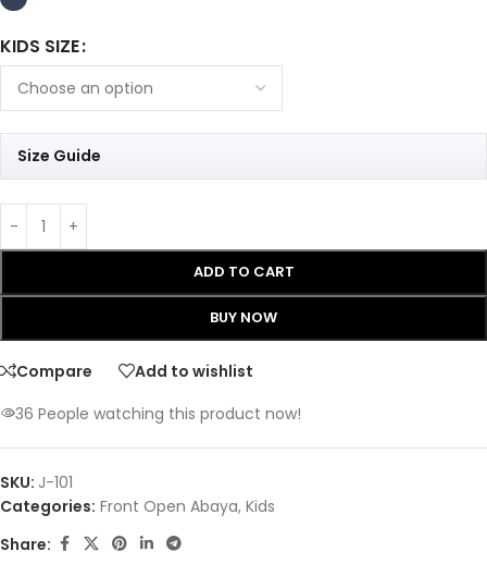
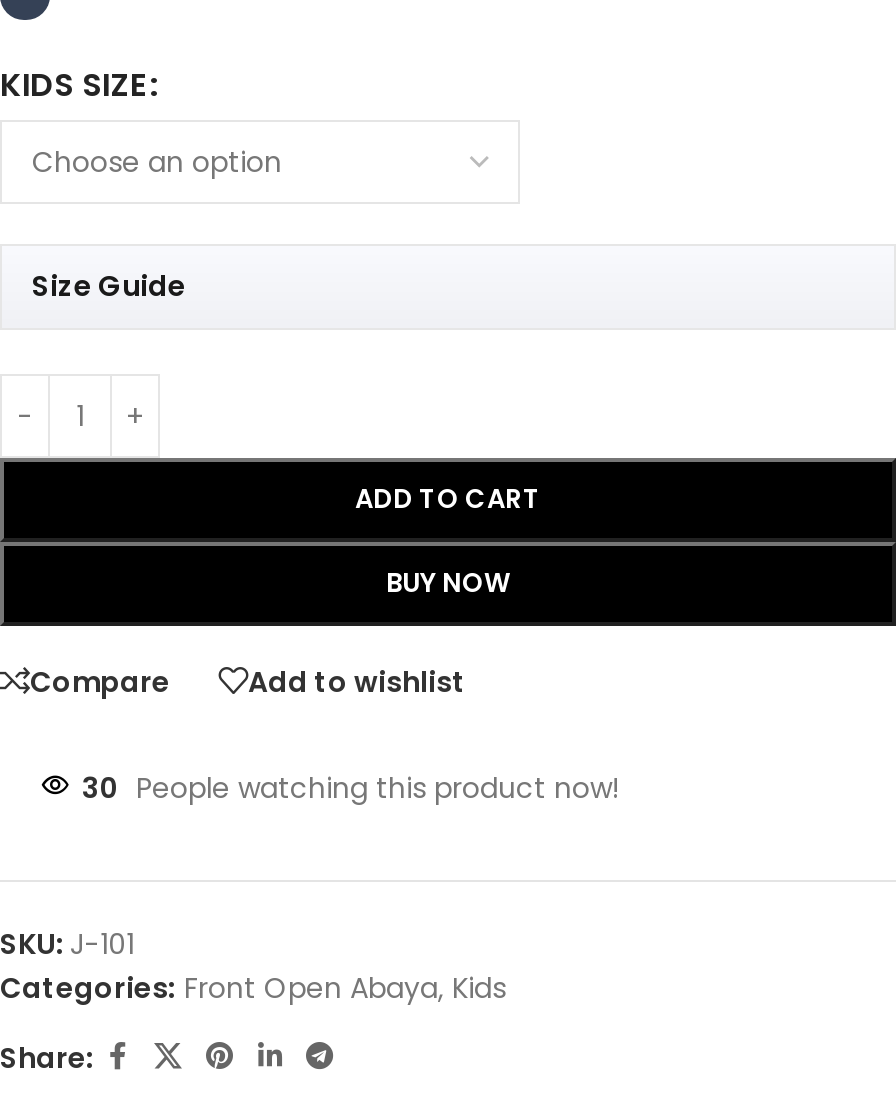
[15,403,301,425] 36 People watching this product now! -> [82,768,620,808] 30 People watching this product now!

